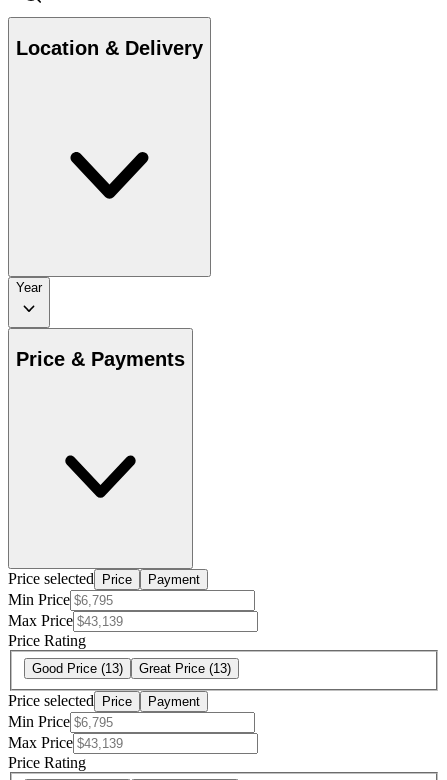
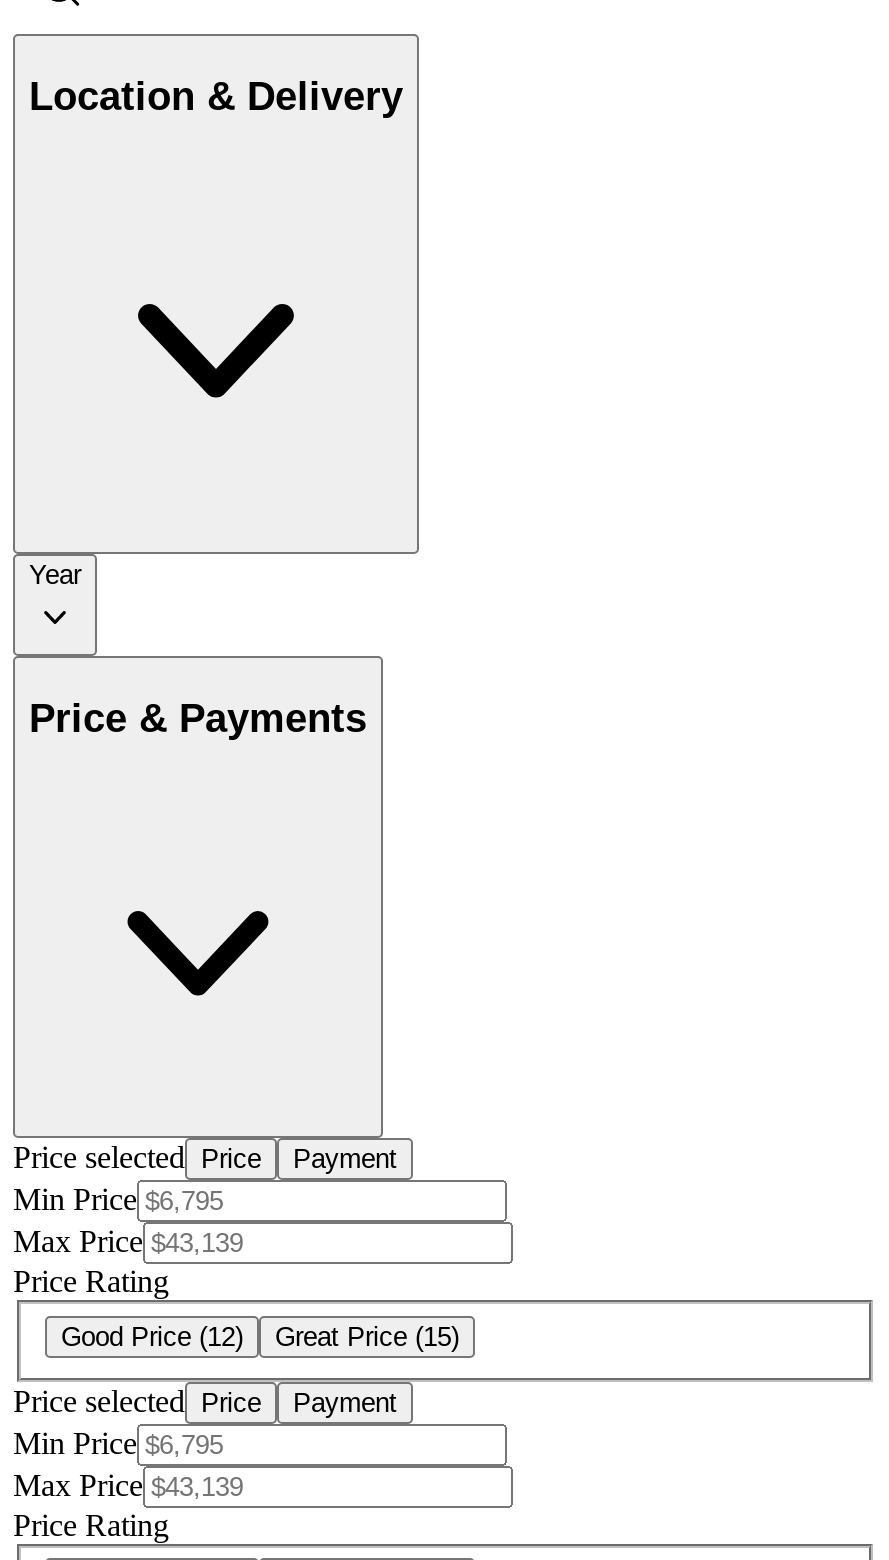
[32,661,123,676] Good Price (13) -> [61,1322,243,1352] Good Price (12)
[139,661,231,676] Great Price (13) -> [275,1322,459,1352] Great Price (15)

